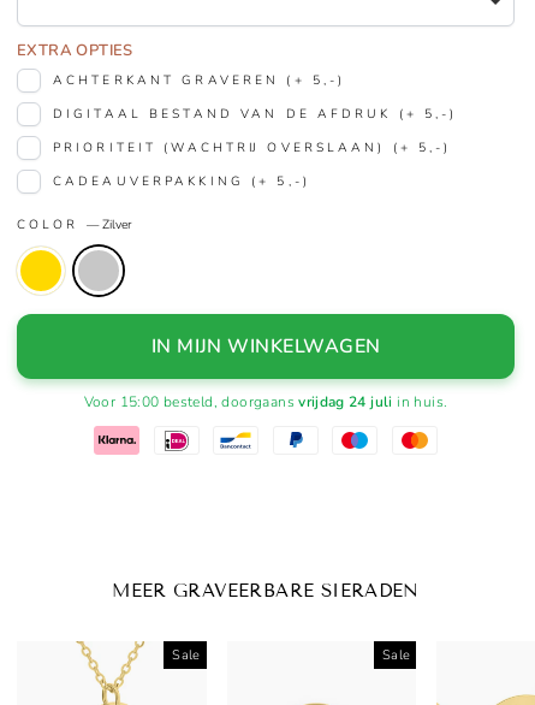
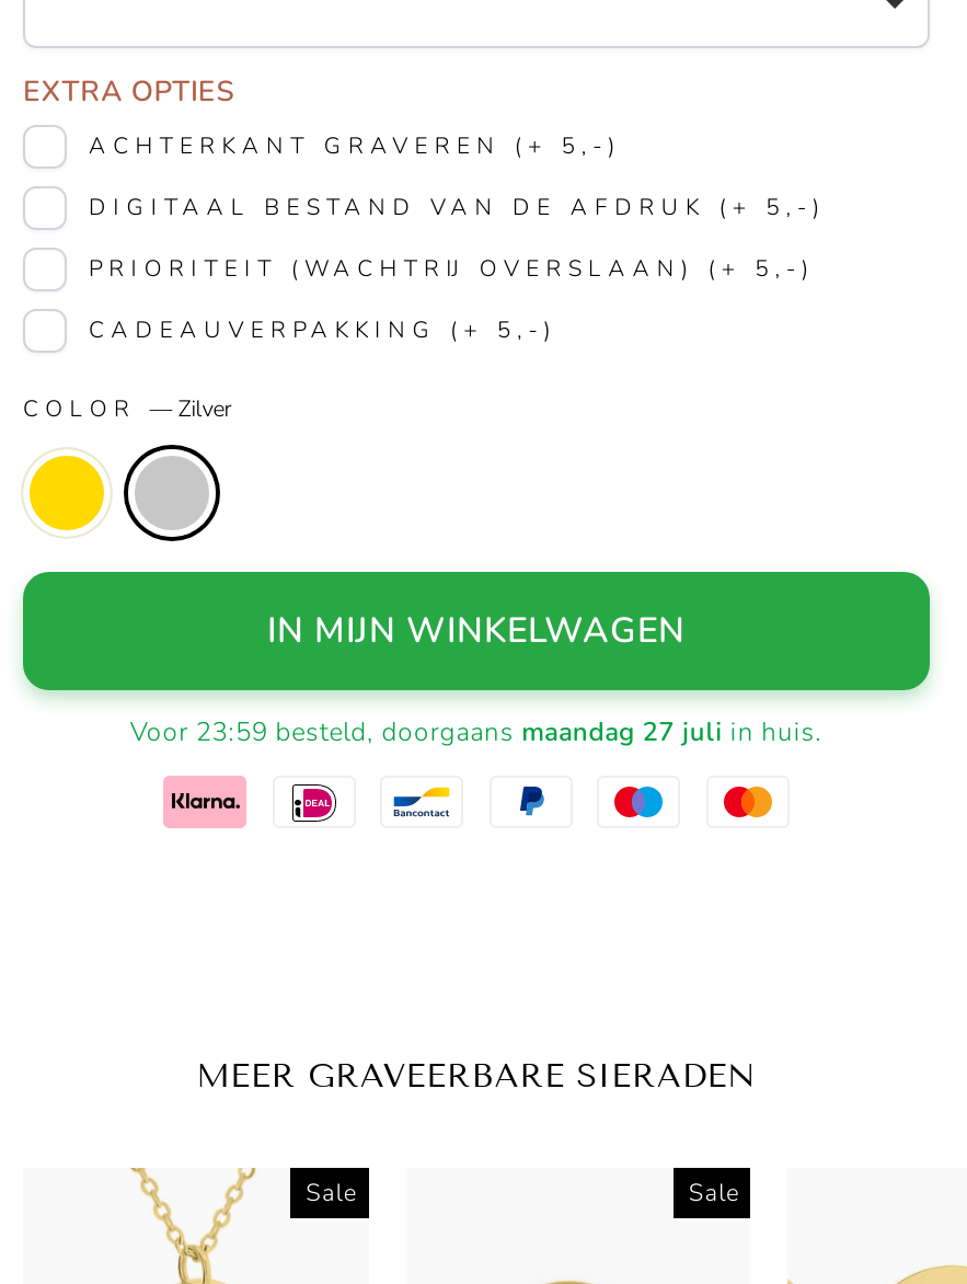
[84,392,448,411] Voor 15:00 besteld, doorgaans vrijdag 24 juli in huis. -> [130,714,823,749] Voor 23:59 besteld, doorgaans maandag 27 juli in huis.

